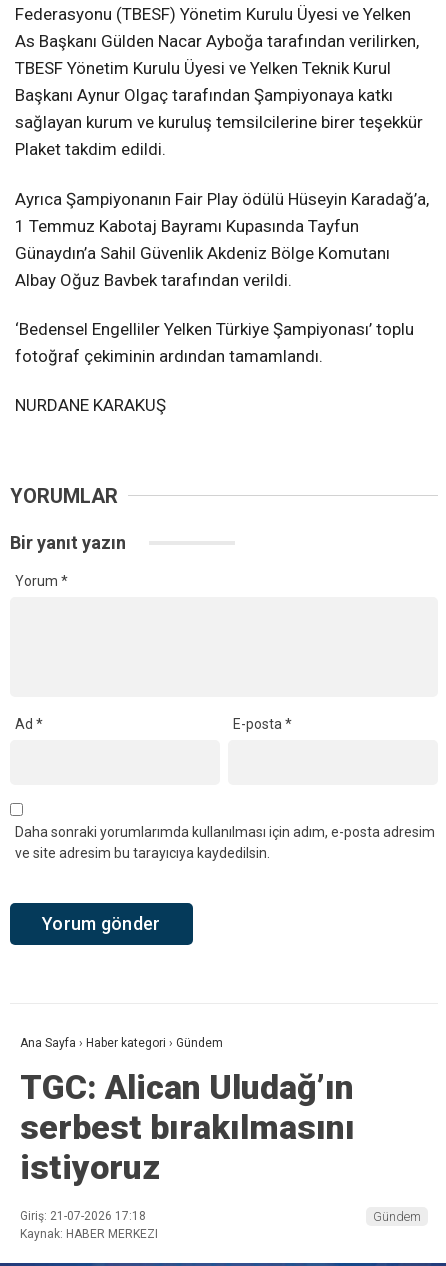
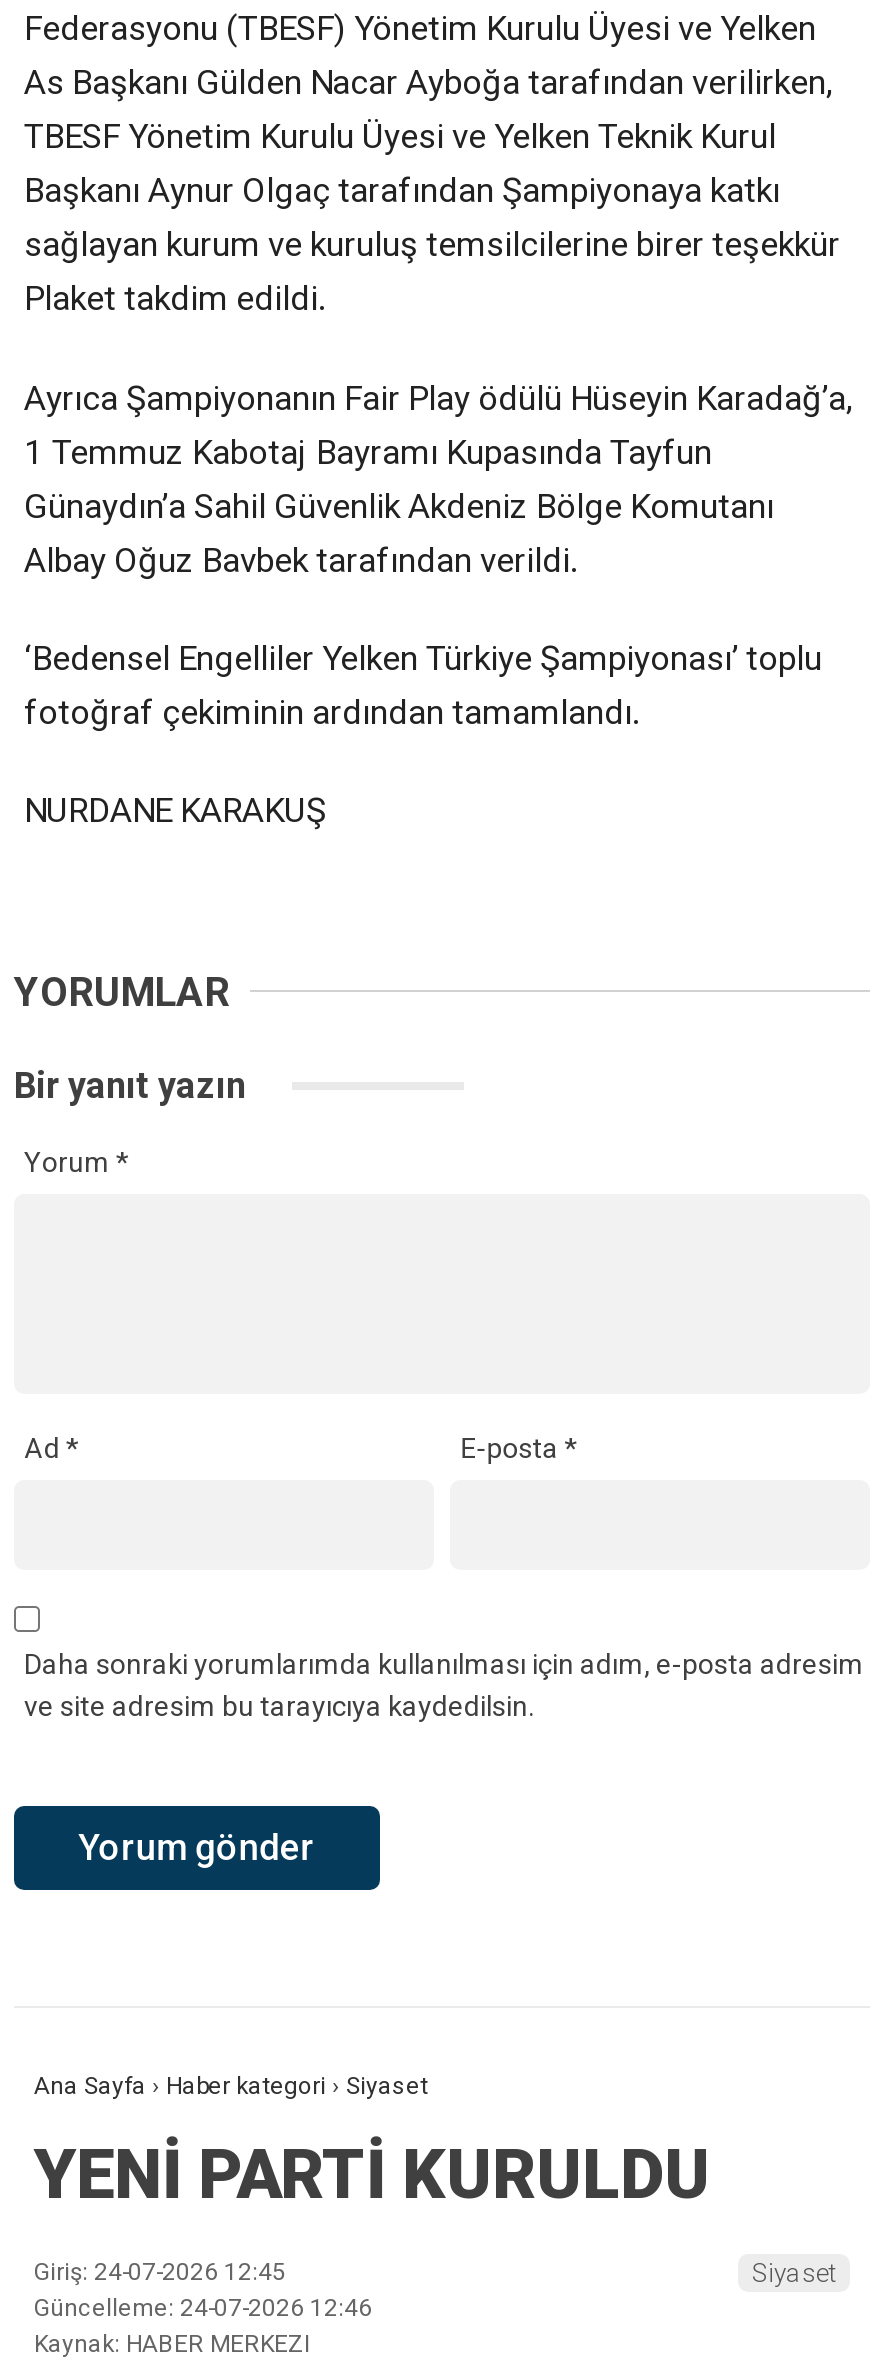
[20,1036,355,1187] Ana Sayfa › Haber kategori › Gündem | TGC: Alican Uludağ’ın | serbest bırakılmasını | istiyoruz -> [34,2072,710,2214] Ana Sayfa › Haber kategori › Siyaset | YENİ PARTİ KURULDU
[20,1209,146,1223] Giriş: 21-07-2026 17:18 -> [34,2258,372,2322] Giriş: 24-07-2026 12:45 | Güncelleme: 24-07-2026 12:46
[373,1209,421,1224] Gündem -> [752,2258,836,2288] Siyaset

